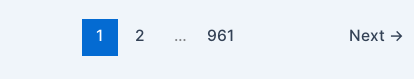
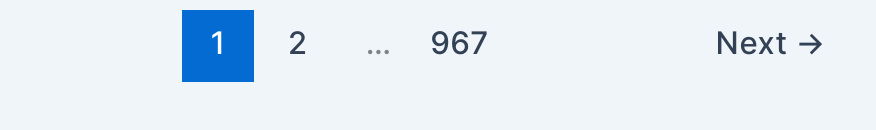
[207,26,234,45] 961 -> [430,23,488,61] 967

